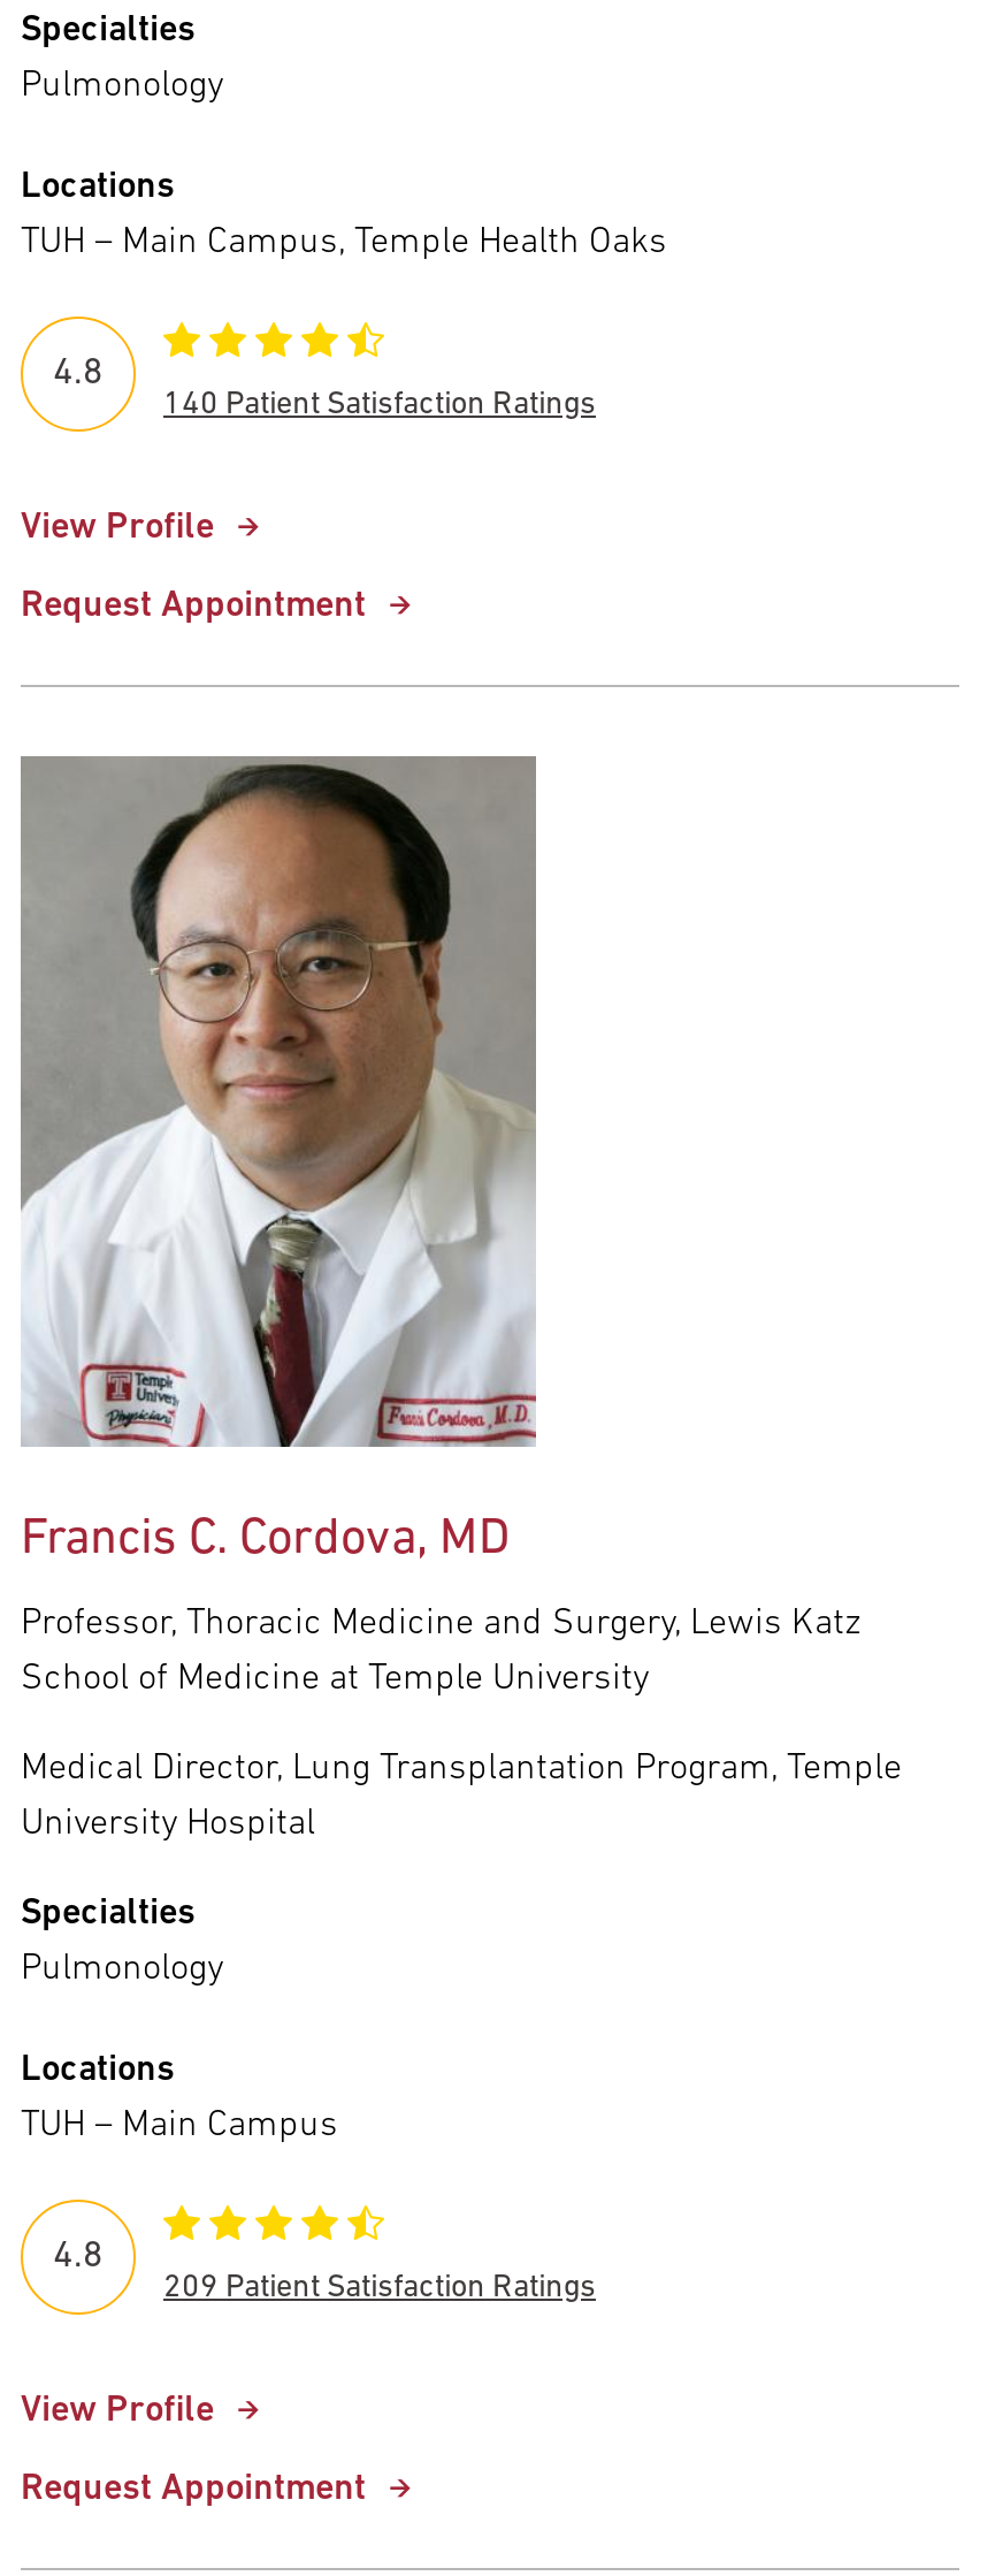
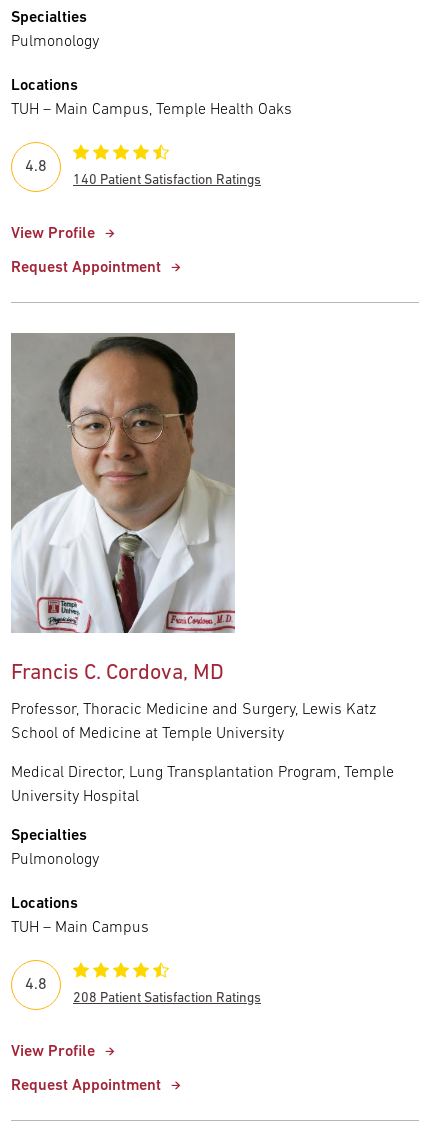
[163,2271,596,2306] 209 Patient Satisfaction Ratings -> [73,991,261,1006] 208 Patient Satisfaction Ratings

